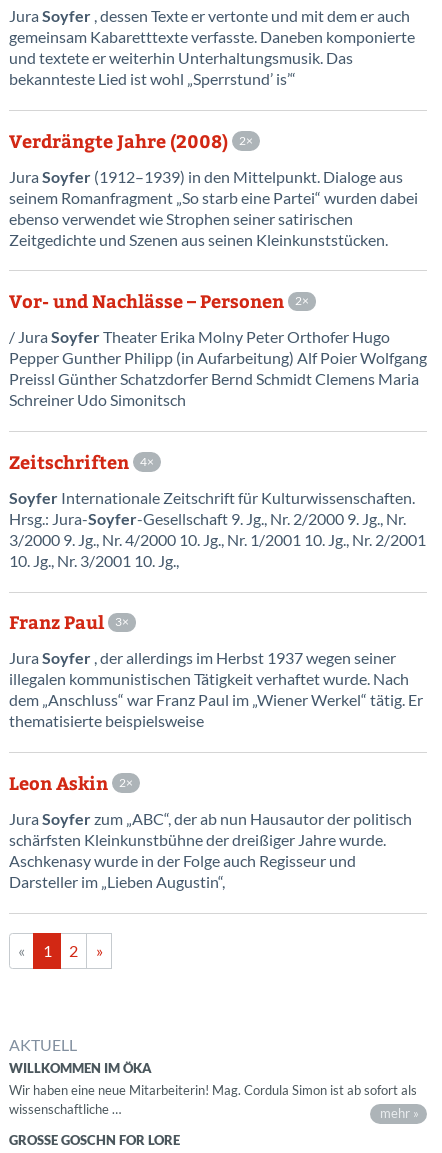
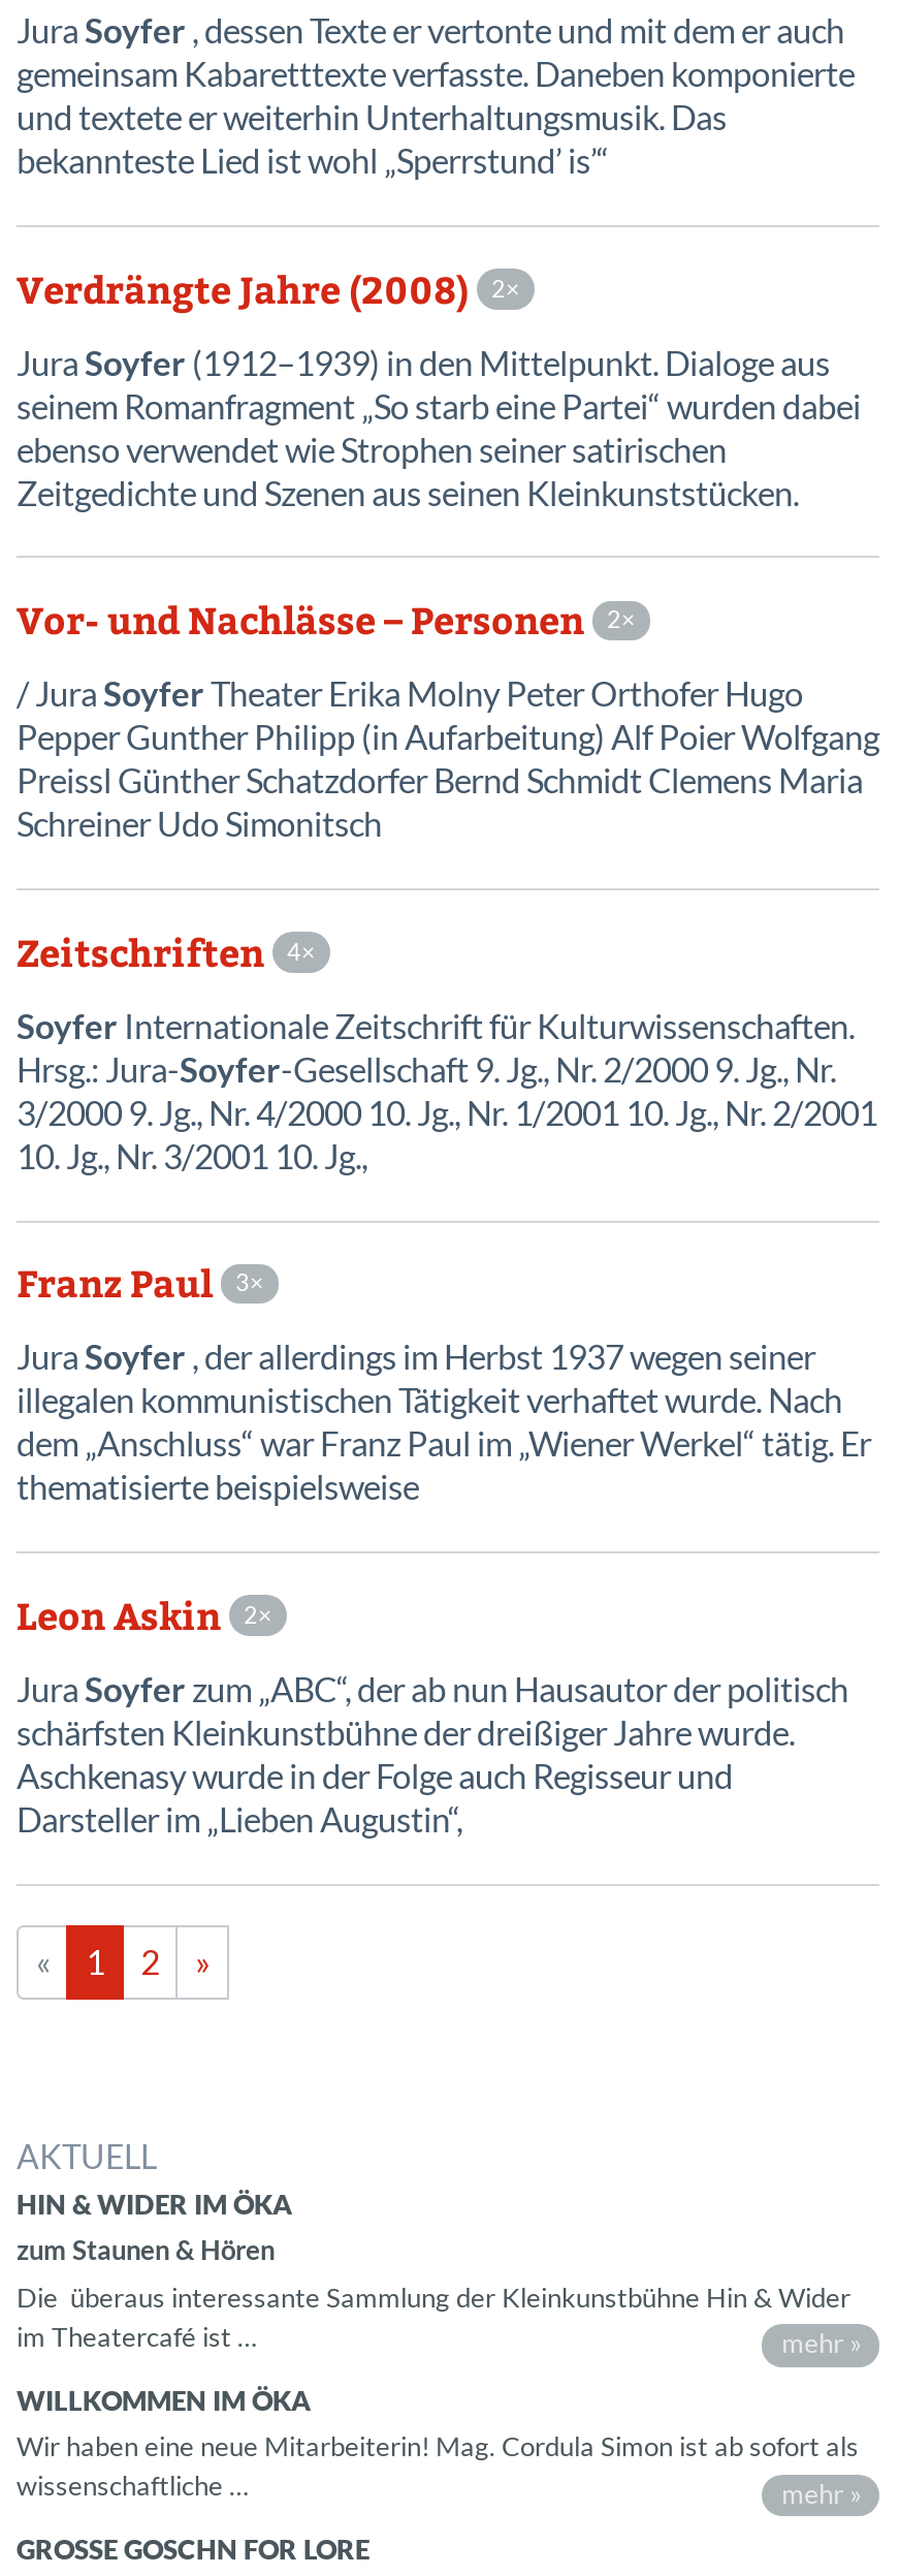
none -> [17,2188,862,2360] HIN & WIDER IM ÖKA | zum Staunen & Hören | Die überaus interessante Sammlung der Kleinkunstbühne Hin & Wider | im Theatercafé ist … | mehr »

